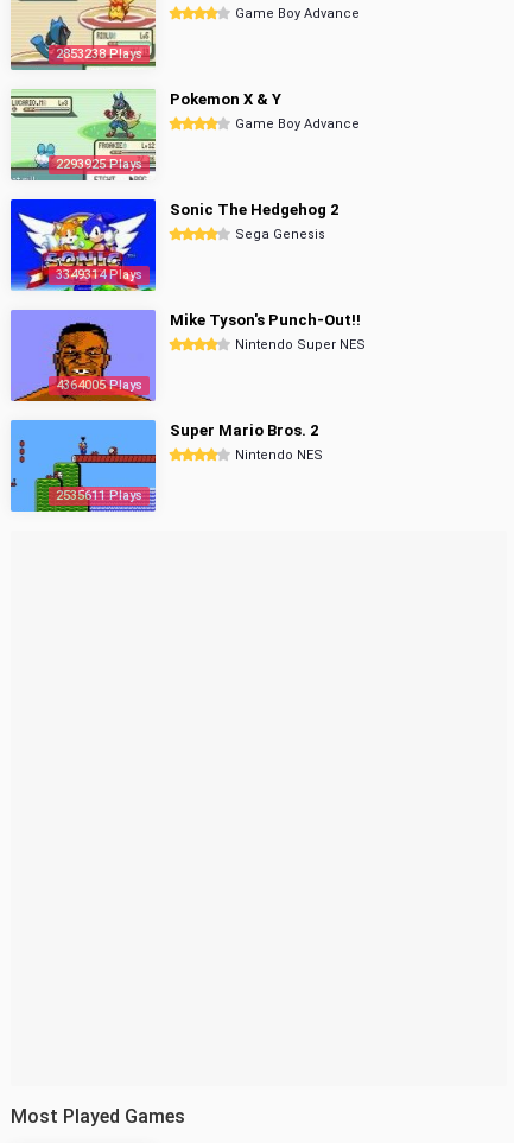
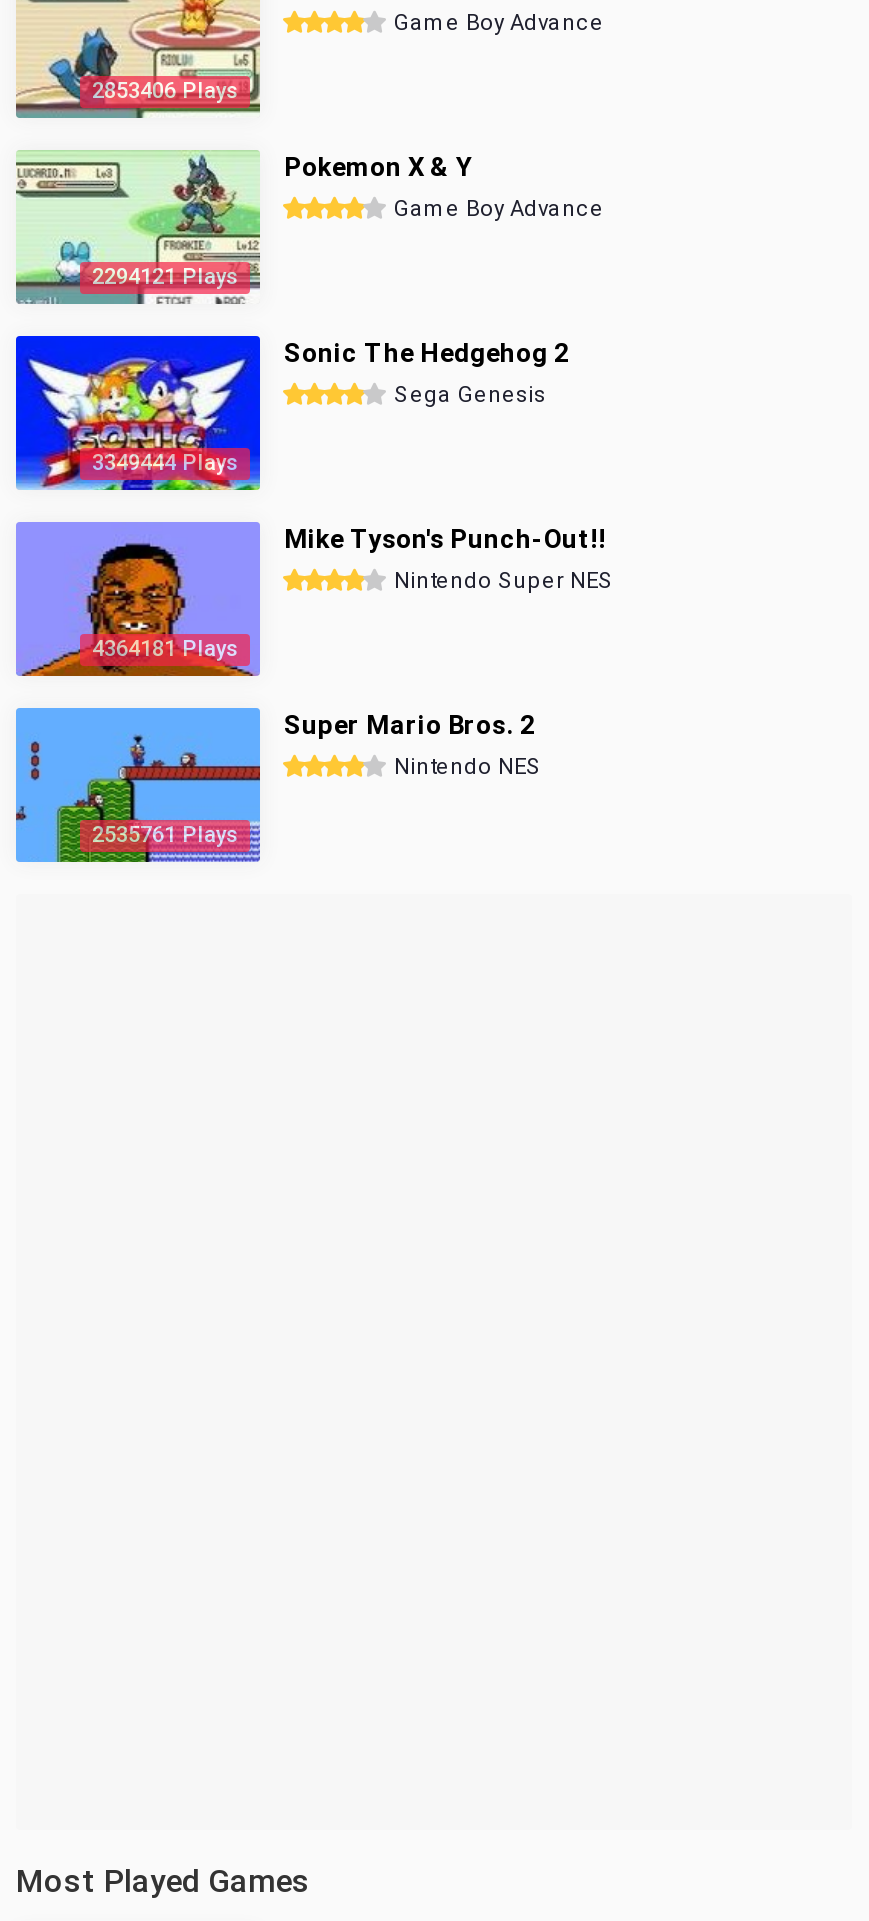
[56,46,142,62] 2853238 Plays -> [92,78,238,104] 2853406 Plays
[56,157,142,172] 2293925 Plays -> [92,264,238,290] 2294121 Plays
[56,267,142,282] 3349314 Plays -> [92,450,238,476] 3349444 Plays
[56,377,142,393] 4364005 Plays -> [92,636,238,662] 4364181 Plays
[56,488,142,503] 2535611 Plays -> [92,822,238,848] 2535761 Plays

